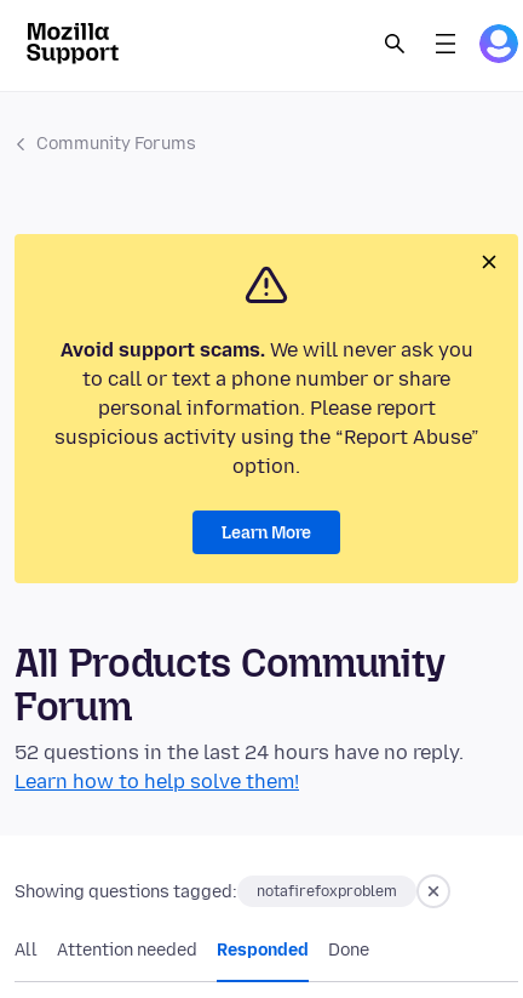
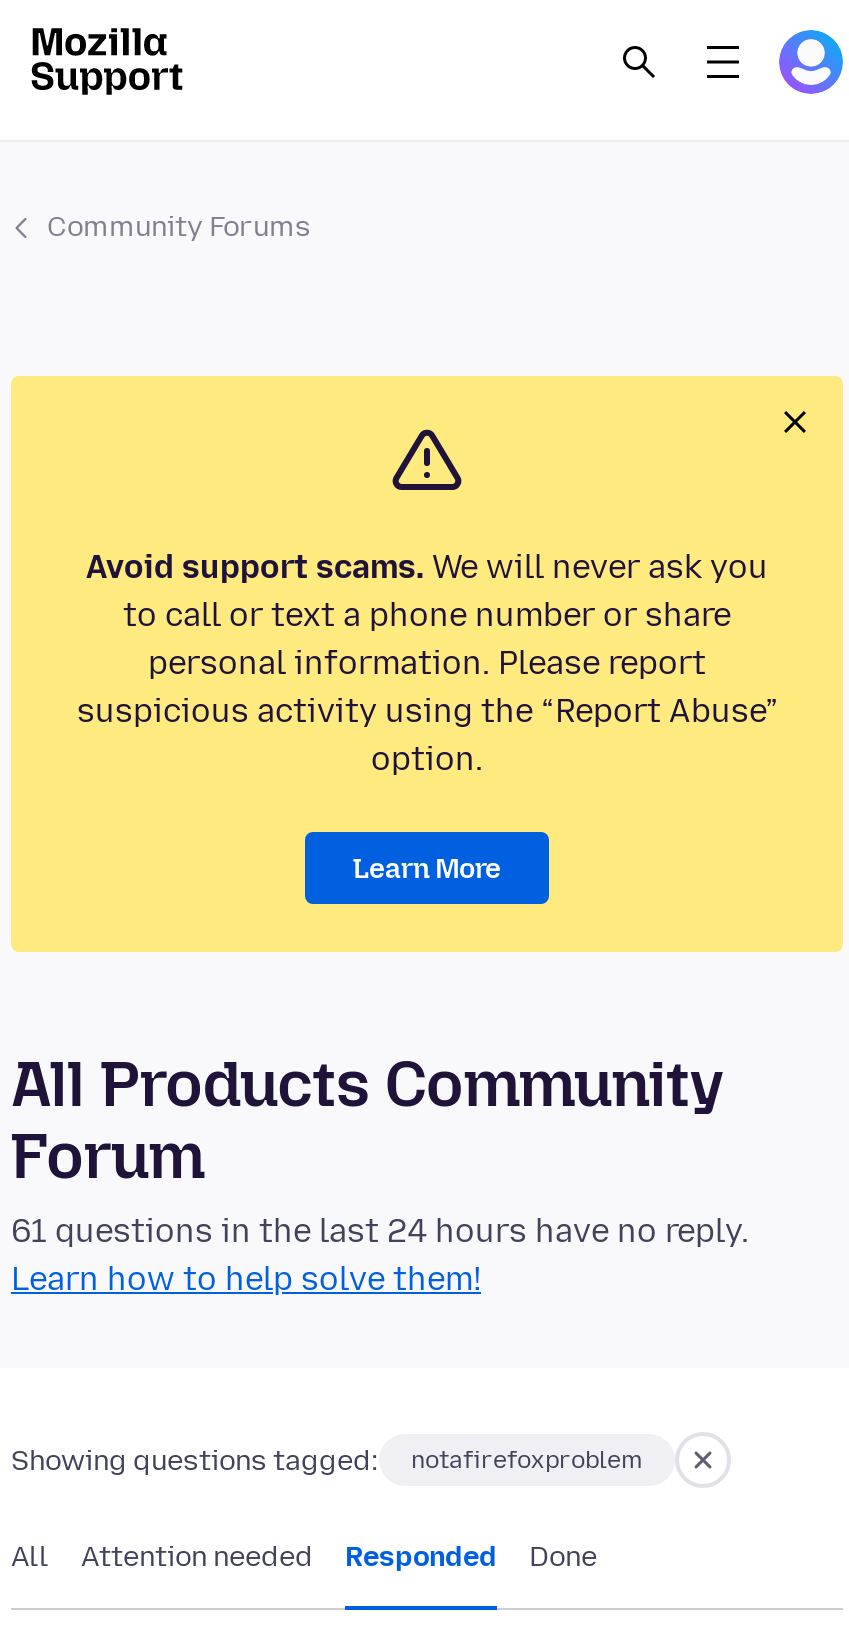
[15,742,464,765] 52 questions in the last 24 hours have no reply. -> [11,1213,749,1251] 61 questions in the last 24 hours have no reply.

